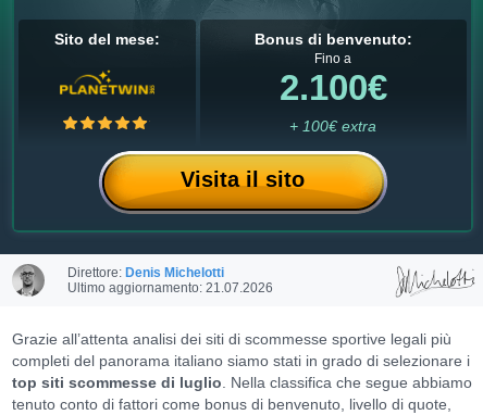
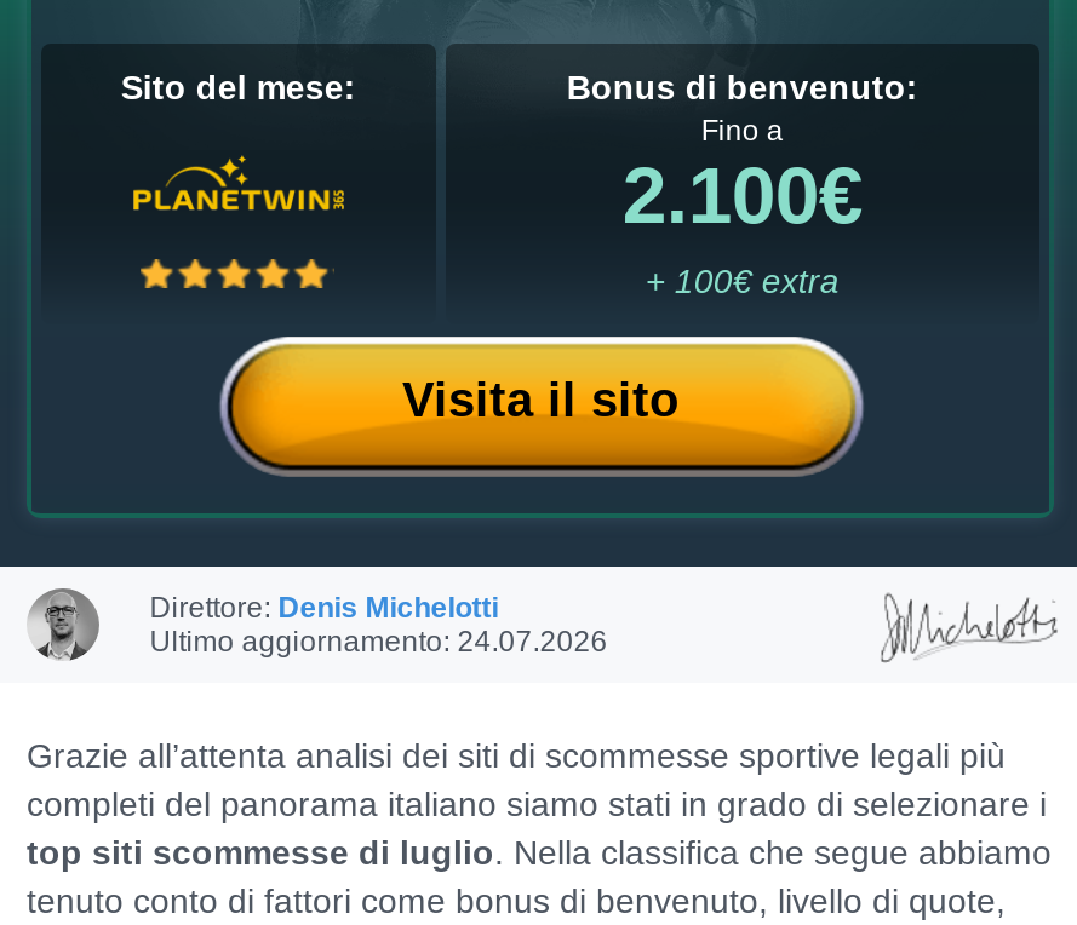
[67,280,273,295] Ultimo aggiornamento: 21.07.2026 -> [149,625,607,659] Ultimo aggiornamento: 24.07.2026

